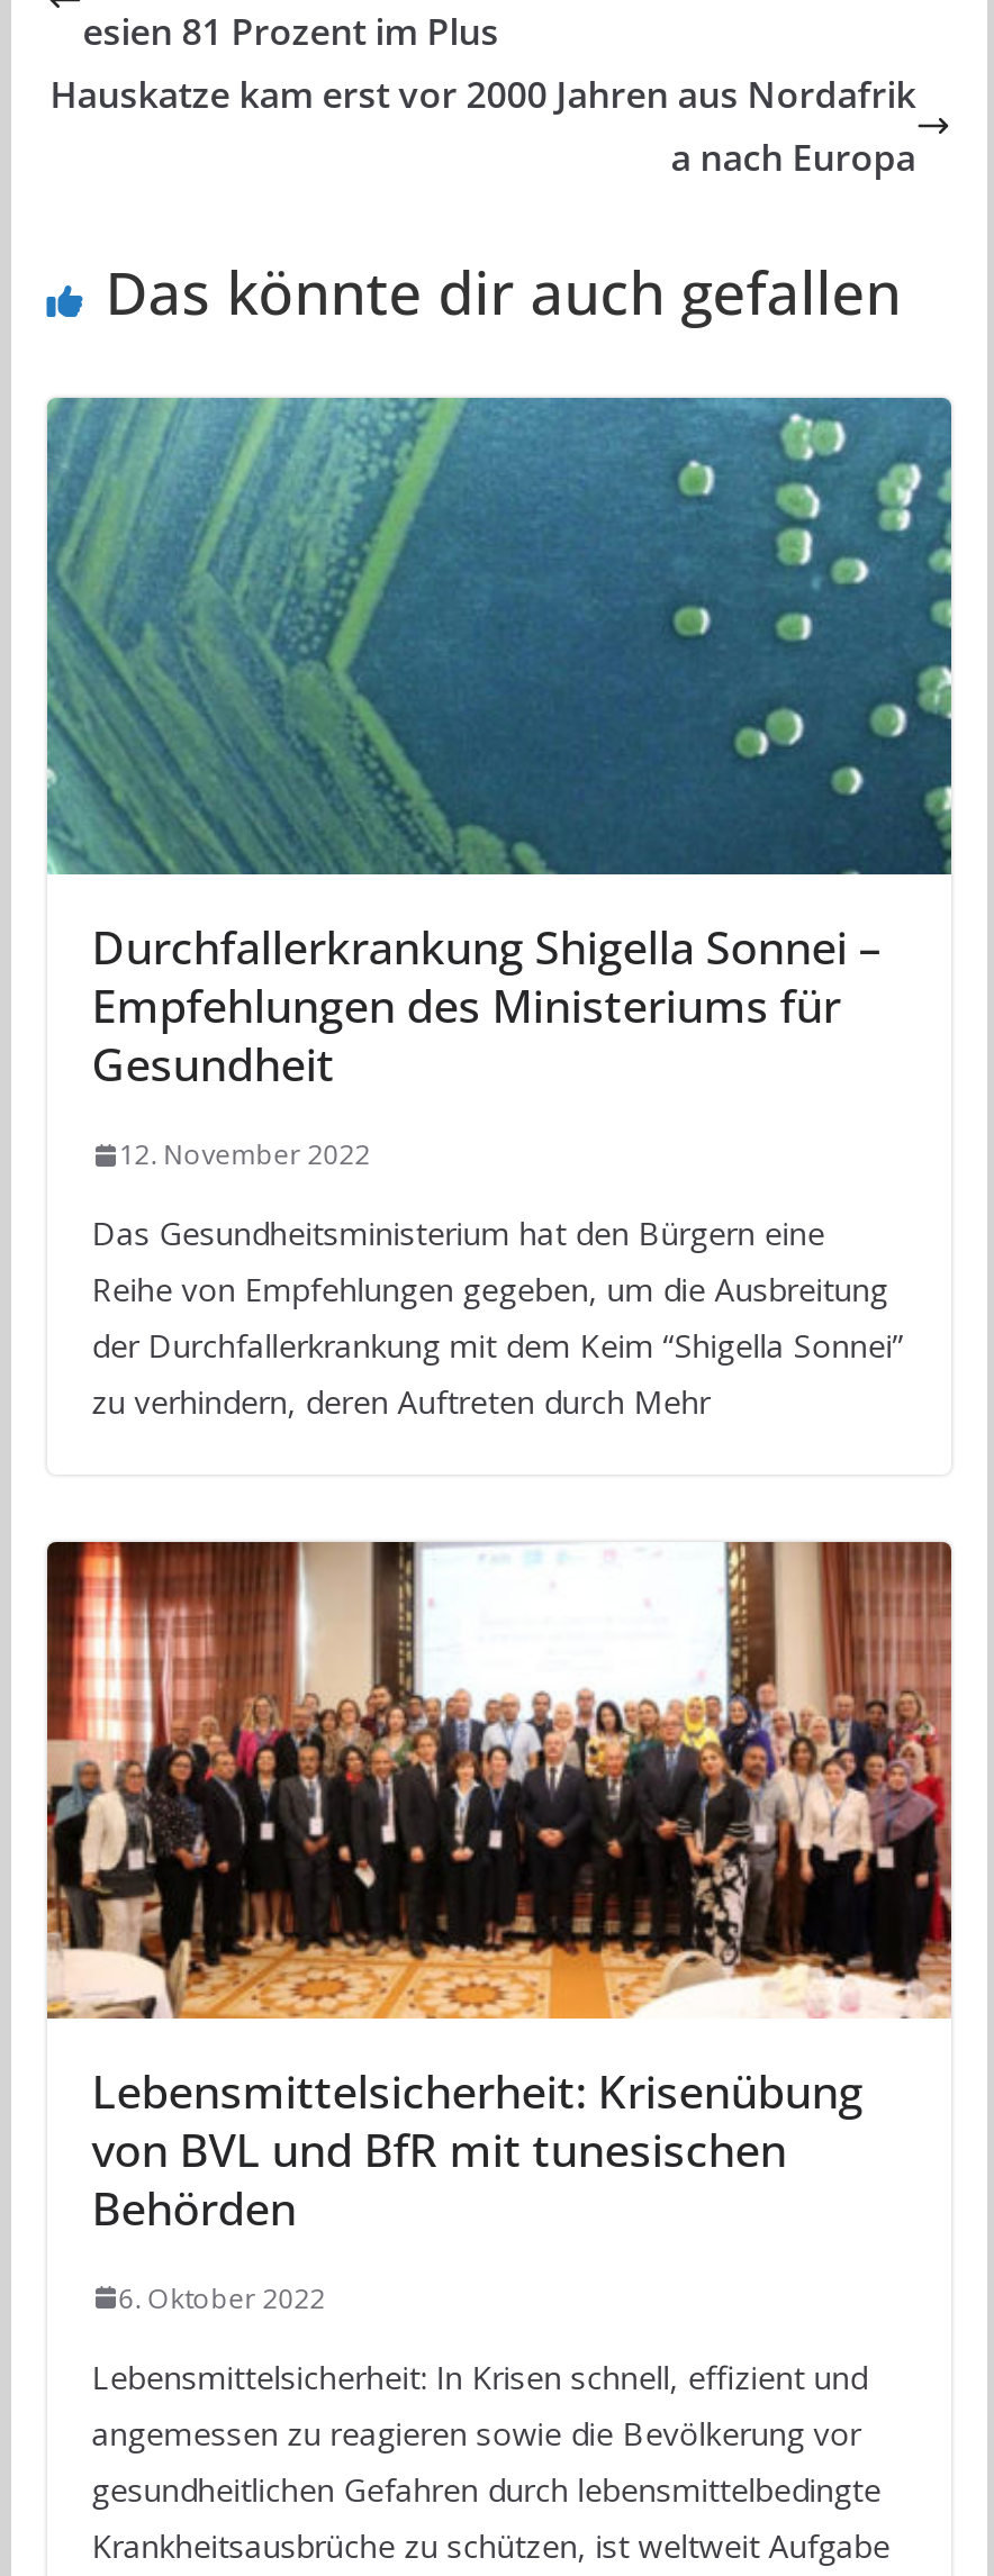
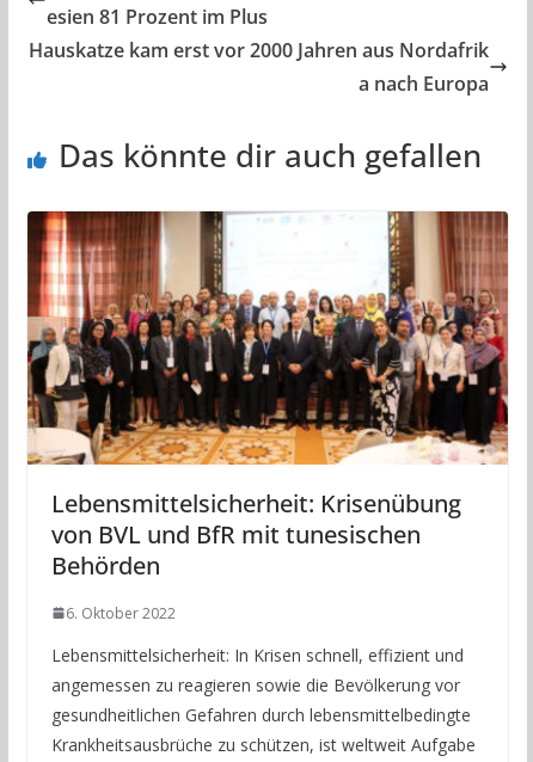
[45,396,954,1423] [image] | Durchfallerkrankung Shigella Sonnei – | Empfehlungen des Ministeriums für | Gesundheit | 12. November 2022 | Das Gesundheitsministerium hat den Bürgern eine | Reihe von Empfehlungen gegeben, um die Ausbreitung | der Durchfallerkrankung mit dem Keim “Shigella Sonnei” | zu verhindern, deren Auftreten durch Mehr -> none

